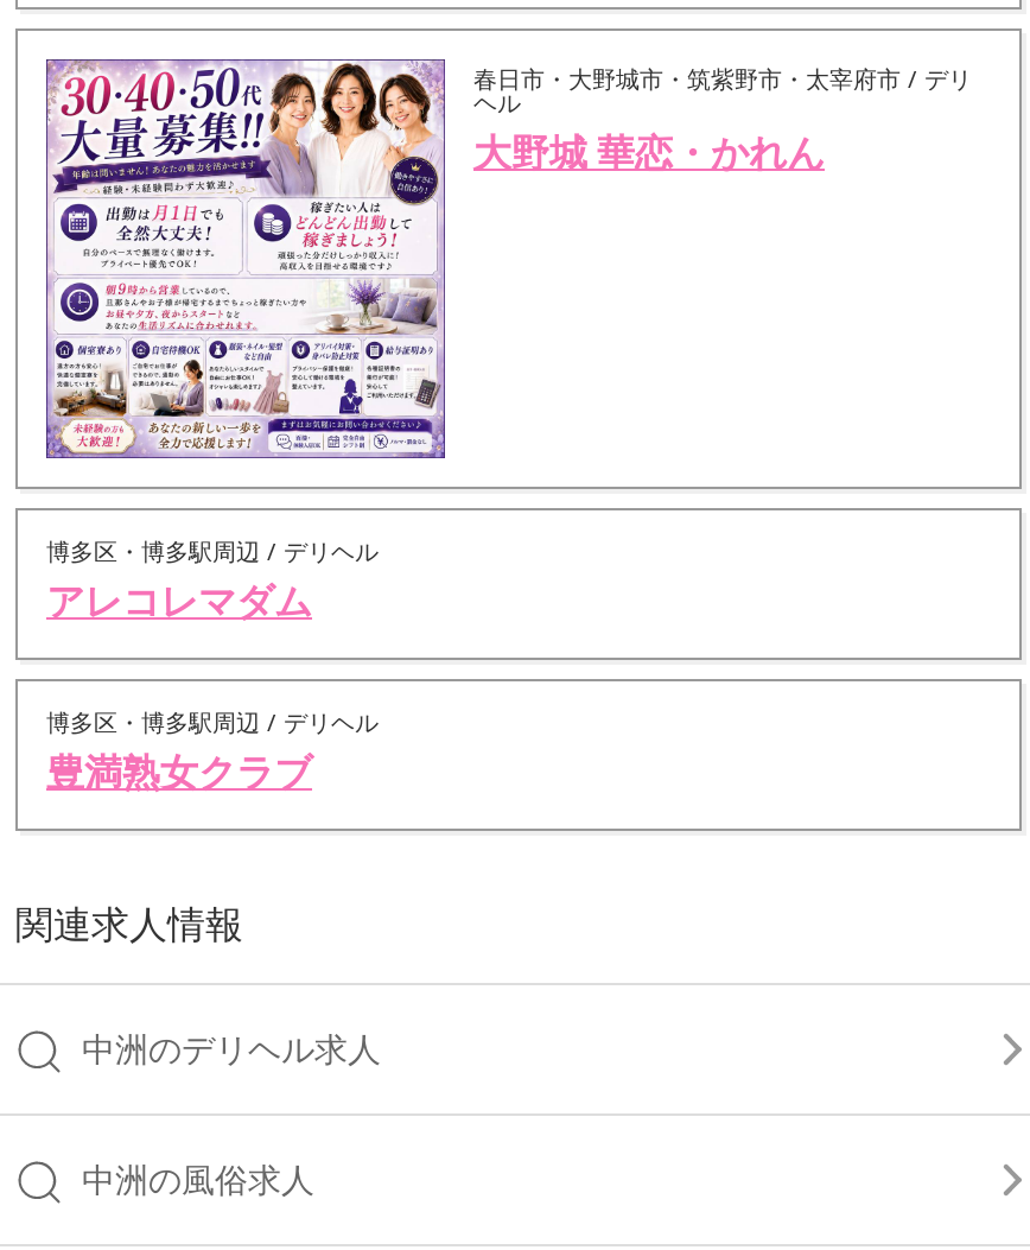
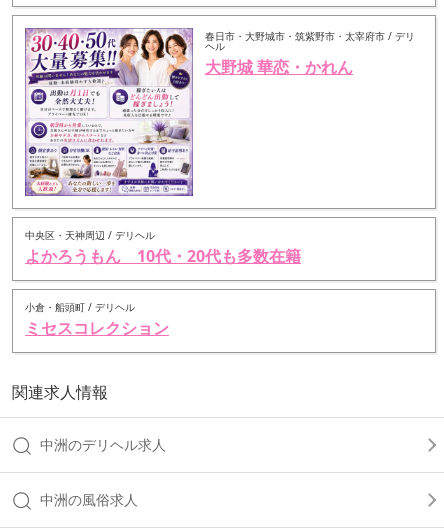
[46,534,379,627] 博多区・博多駅周辺 / デリヘル | アレコレマダム -> [25,228,301,267] 中央区・天神周辺 / デリヘル | よかろうもん 10代・20代も多数在籍
[46,705,379,798] 博多区・博多駅周辺 / デリヘル | 豊満熟女クラブ -> [25,300,169,339] 小倉・船頭町 / デリヘル | ミセスコレクション

